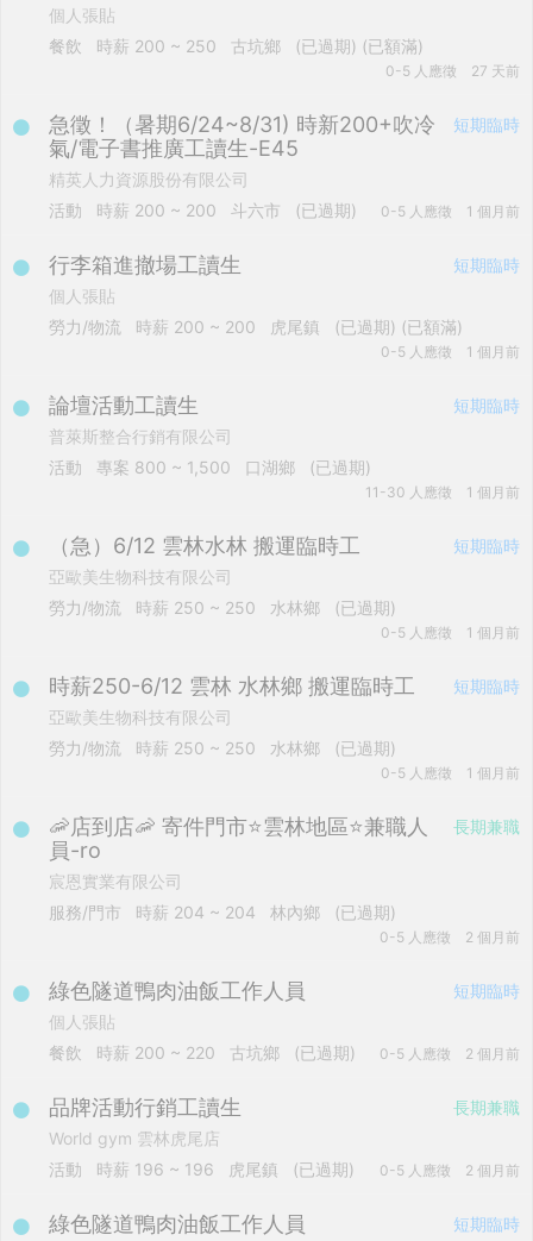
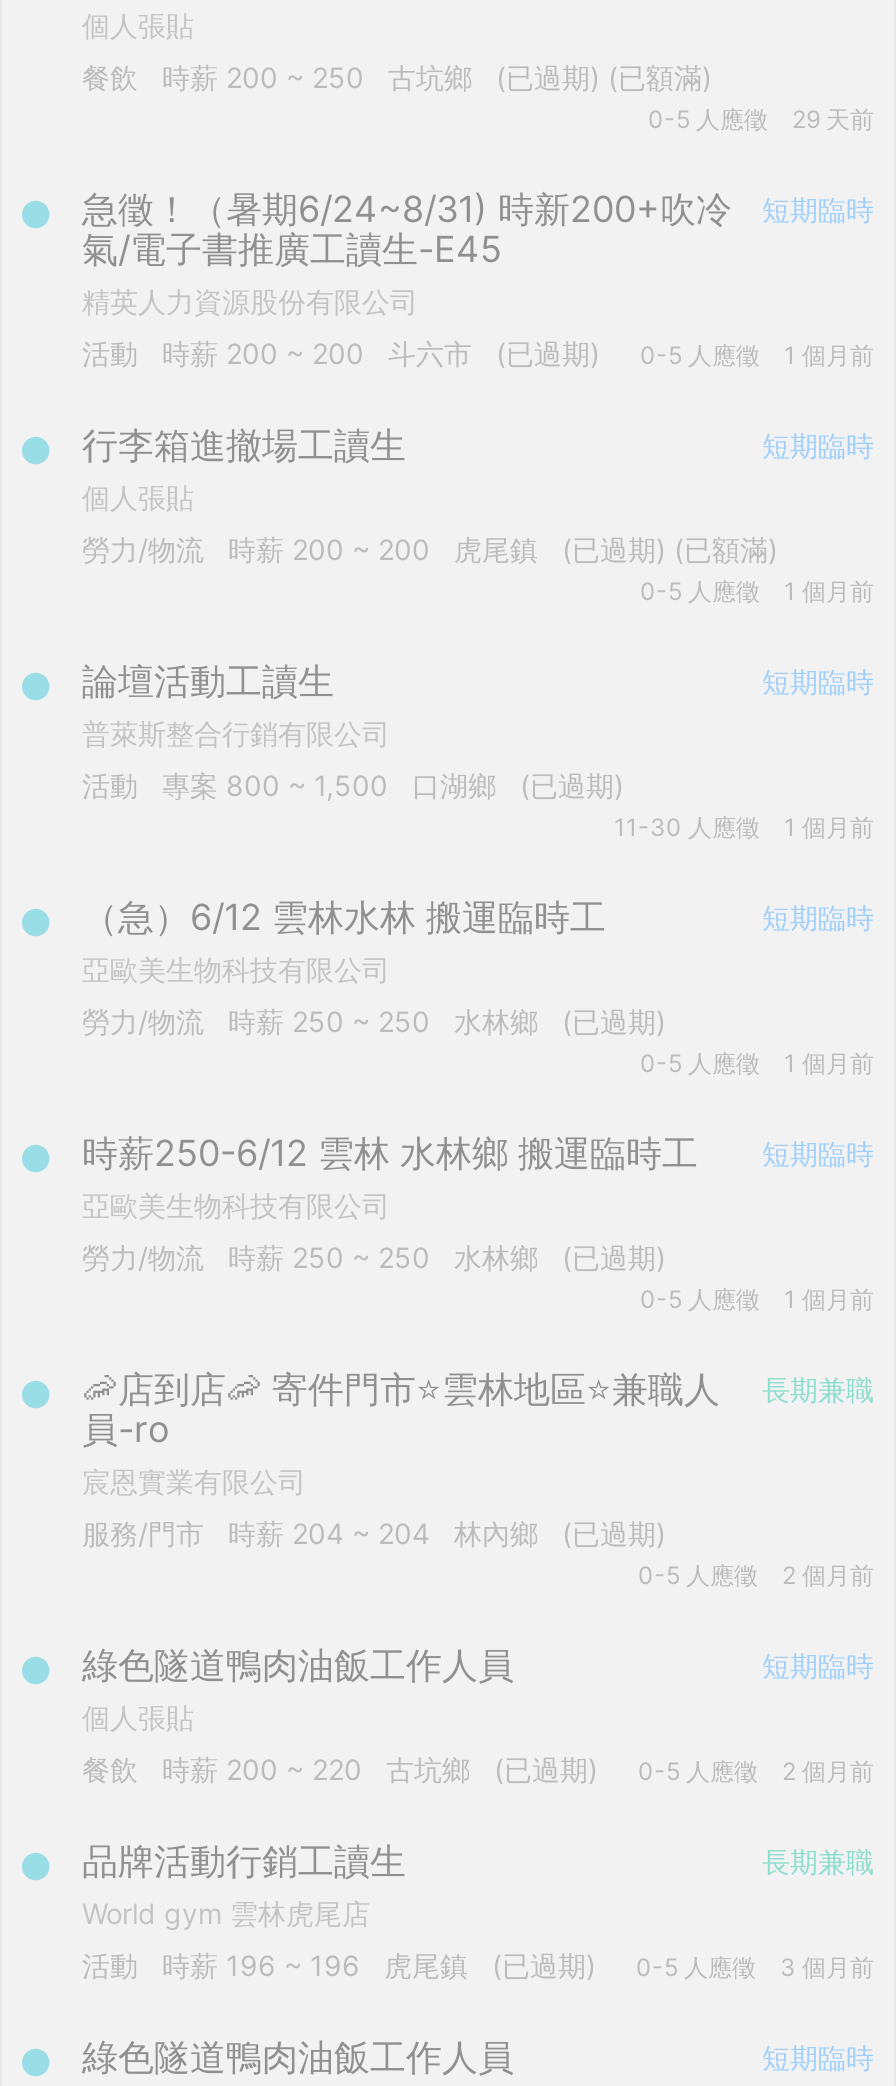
[385,62,520,80] 0-5 人應徵 27 天前 -> [648,104,874,134] 0-5 人應徵 29 天前
[49,1159,520,1179] 活動 時薪196 ~ 196 虎尾鎮 (已過期) 0-5 人應徵 2 個月前 -> [82,1948,874,1982] 活動 時薪196 ~ 196 虎尾鎮 (已過期) 0-5 人應徵 3 個月前

